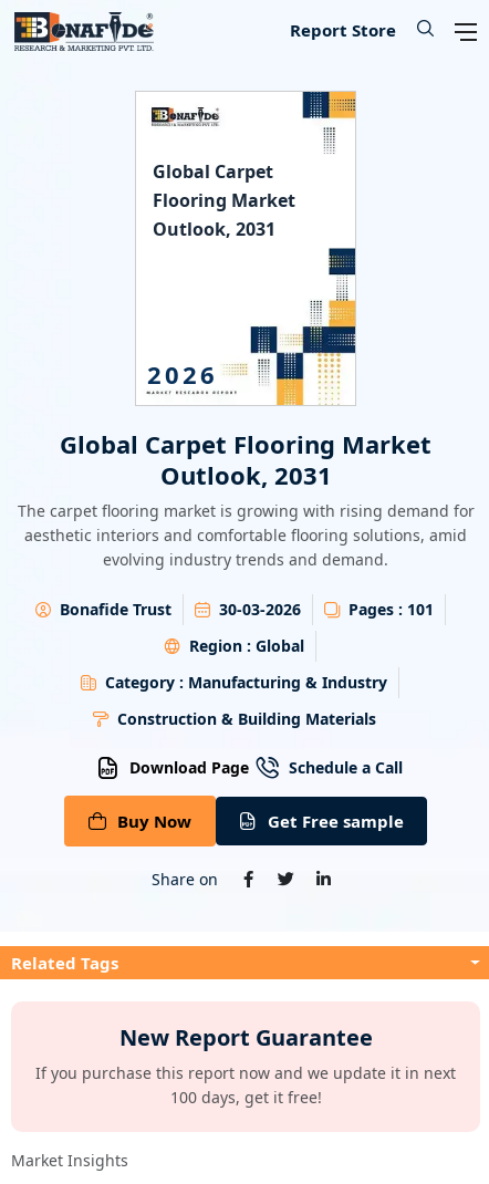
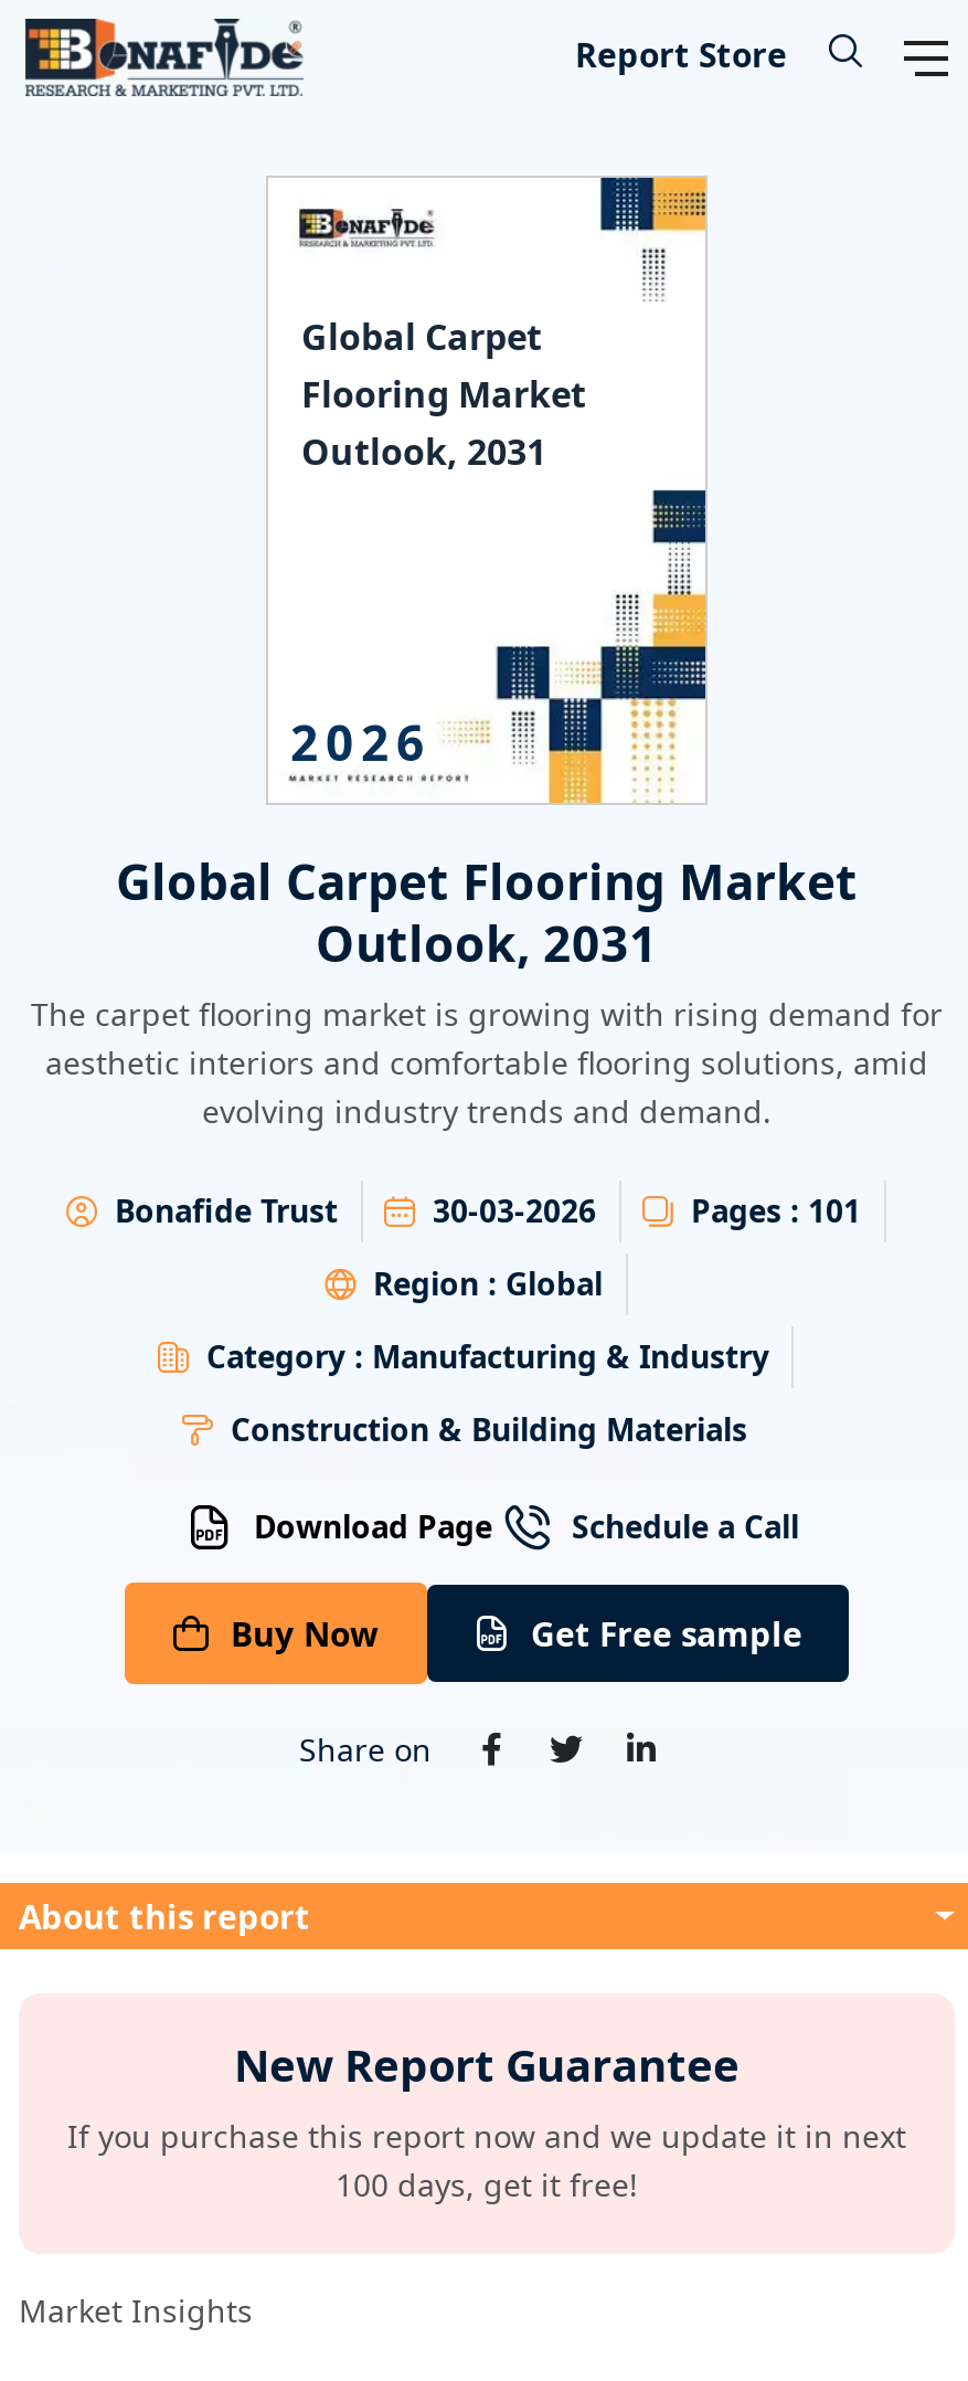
[11,952,118,974] Related Tags -> [19,1895,310,1939] About this report

